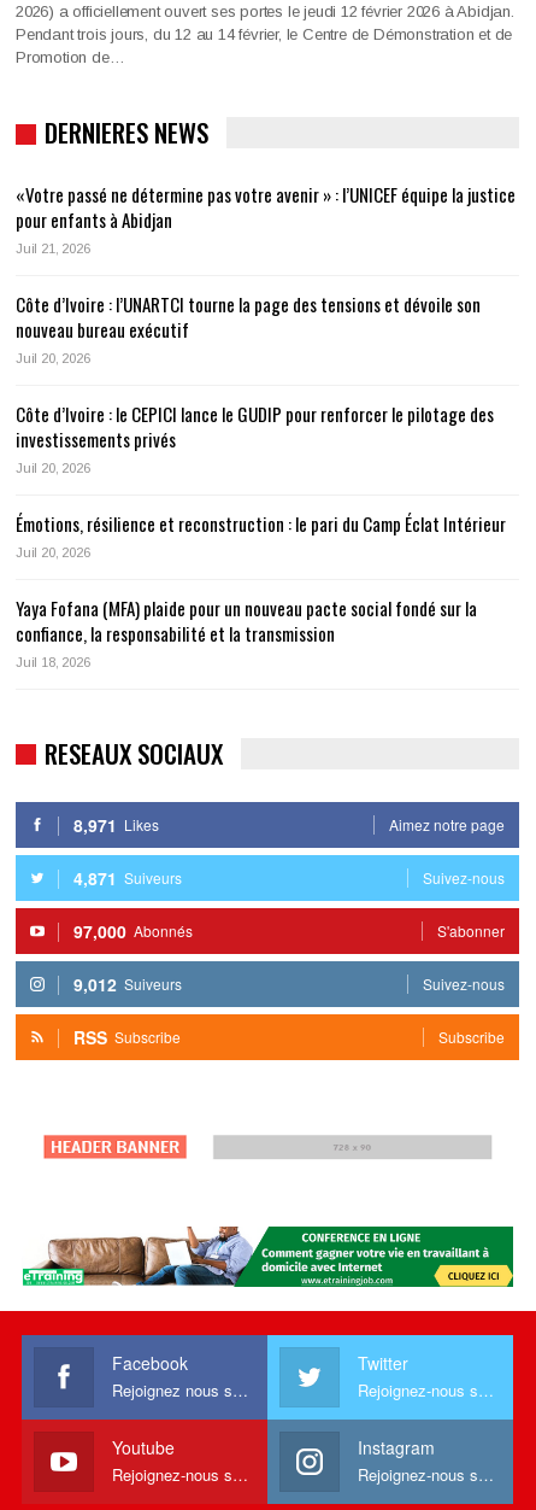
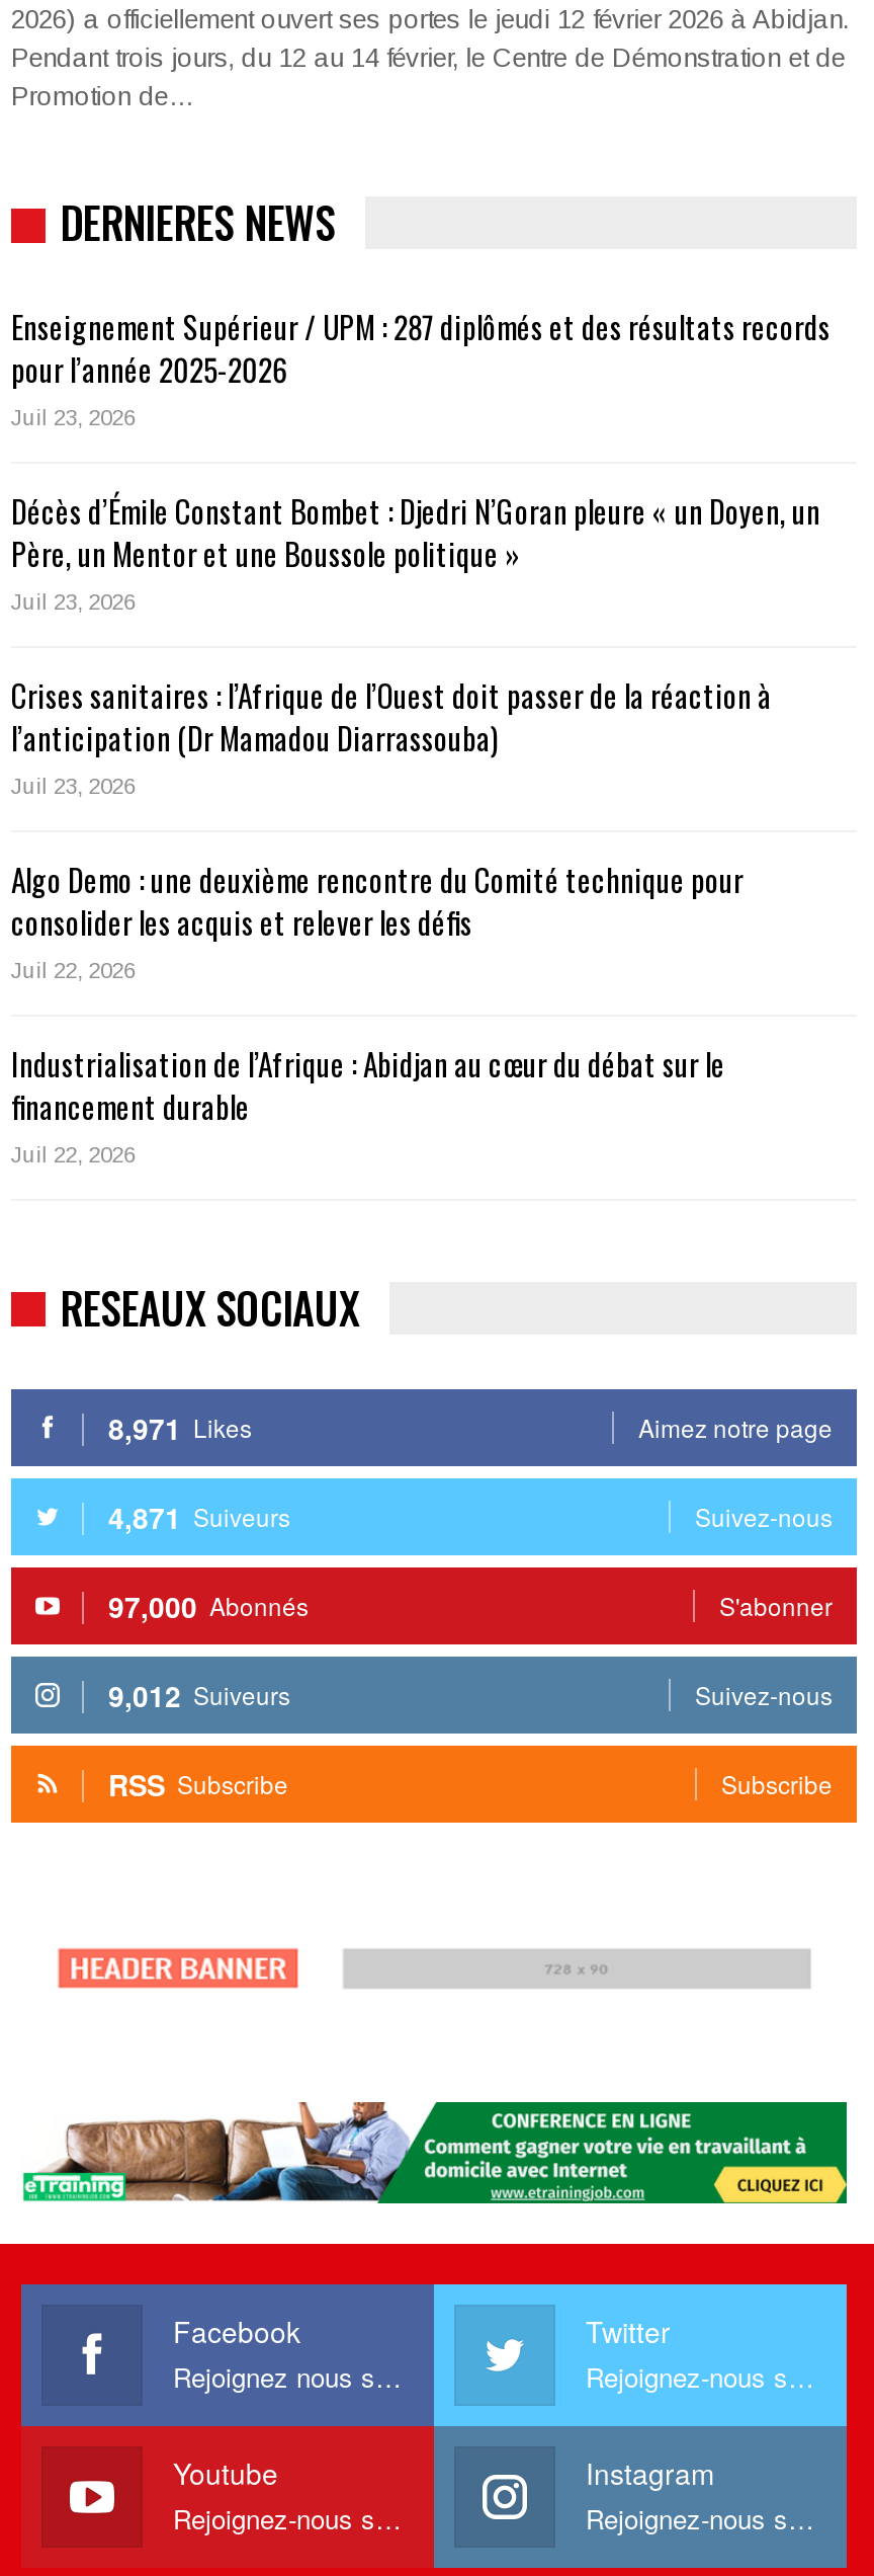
[16,180,516,255] «Votre passé ne détermine pas votre avenir » : l’UNICEF équipe la justice | pour enfants à Abidjan | Juil 21, 2026 -> [11,303,831,428] Enseignement Supérieur / UPM : 287 diplômés et des résultats records | pour l’année 2025-2026 | Juil 23, 2026
[16,290,481,365] Côte d’Ivoire : l’UNARTCI tourne la page des tensions et dévoile son | nouveau bureau exécutif | Juil 20, 2026 -> [11,487,820,613] Décès d’Émile Constant Bombet : Djedri N’Goran pleure « un Doyen, un | Père, un Mentor et une Boussole politique » | Juil 23, 2026
[16,400,494,475] Côte d’Ivoire : le CEPICI lance le GUDIP pour renforcer le pilotage des | investissements privés | Juil 20, 2026 -> [11,671,772,797] Crises sanitaires : l’Afrique de l’Ouest doit passer de la réaction à | l’anticipation (Dr Mamadou Diarrassouba) | Juil 23, 2026
[16,510,506,559] Émotions, résilience et reconstruction : le pari du Camp Éclat Intérieur | Juil 20, 2026 -> [11,856,744,981] Algo Demo : une deuxième rencontre du Comité technique pour | consolider les acquis et relever les défis | Juil 22, 2026
[16,594,477,669] Yaya Fofana (MFA) plaide pour un nouveau pacte social fondé sur la | confiance, la responsabilité et la transmission | Juil 18, 2026 -> [11,1040,725,1165] Industrialisation de l’Afrique : Abidjan au cœur du débat sur le | financement durable | Juil 22, 2026

